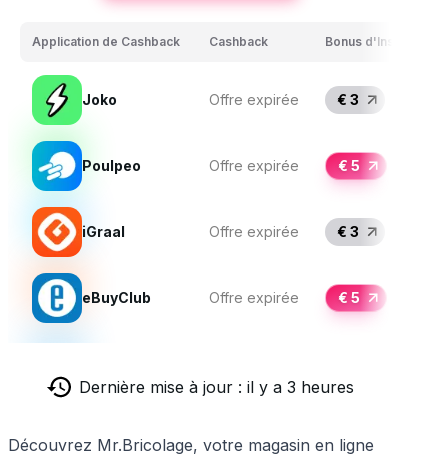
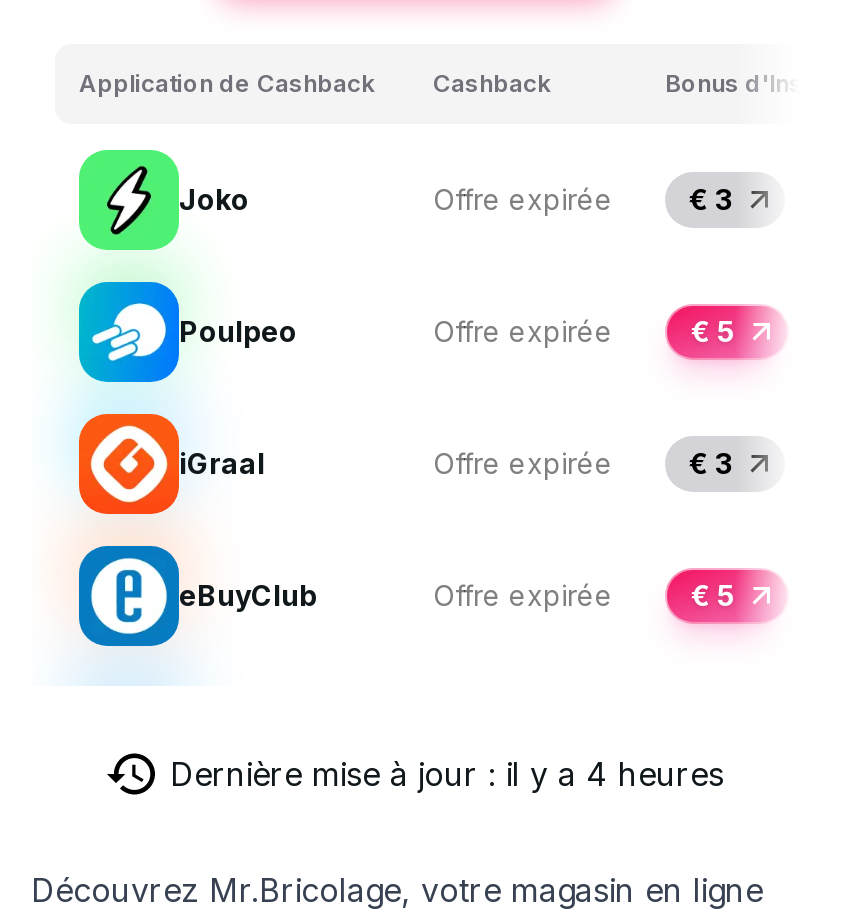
[78,377,353,397] Dernière mise à jour : il y a 3 heures -> [170,754,724,794] Dernière mise à jour : il y a 4 heures

